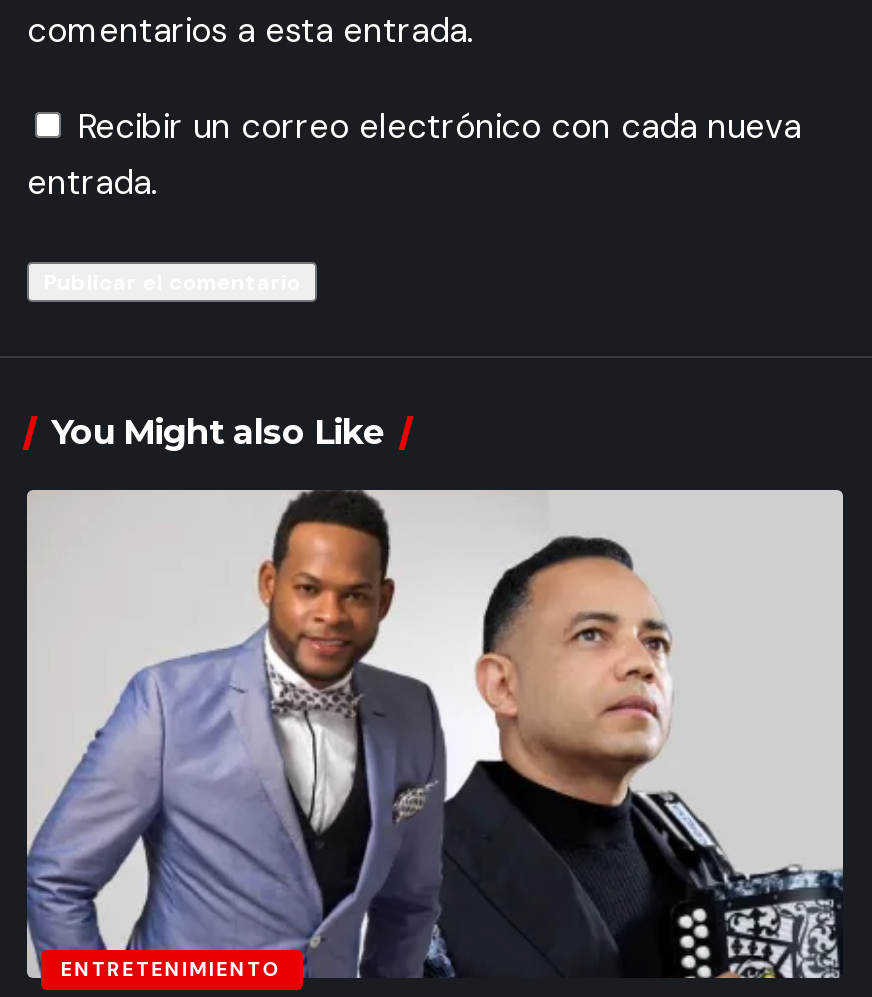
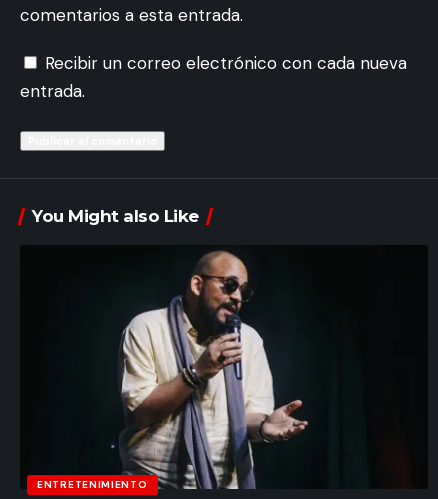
[25,488,845,980] [image] -> [20,245,428,490] [image]

